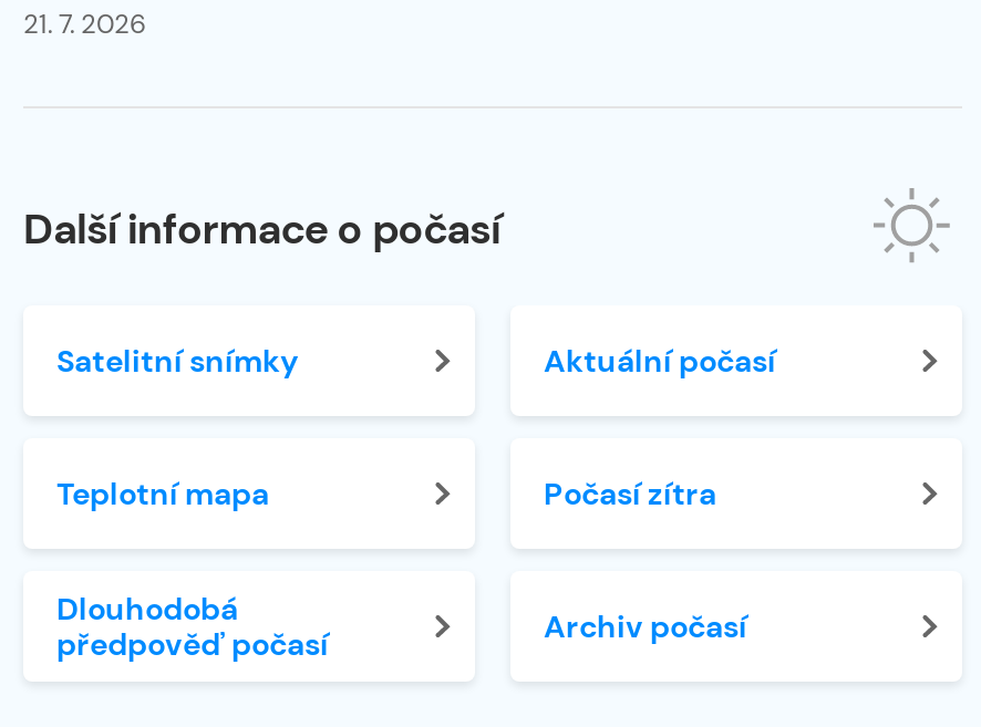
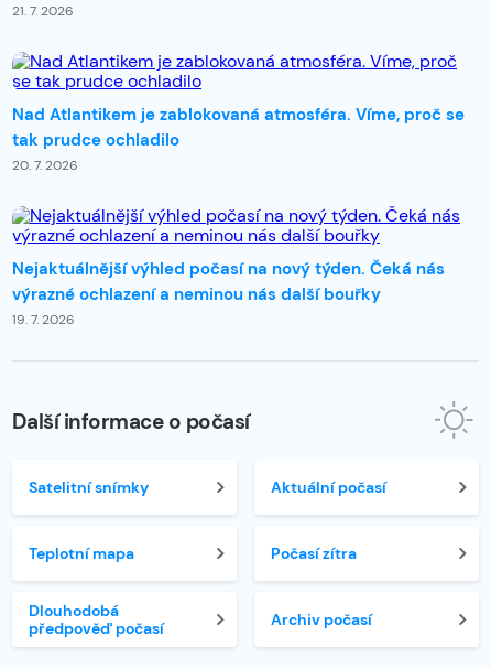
none -> [11,52,465,174] [image] | Nad Atlantikem je zablokovaná atmosféra. Víme, proč se | tak prudce ochladilo | 20. 7. 2026
none -> [11,205,461,329] [image] | Nejaktuálnější výhled počasí na nový týden. Čeká nás | výrazné ochlazení a neminou nás další bouřky | 19. 7. 2026

